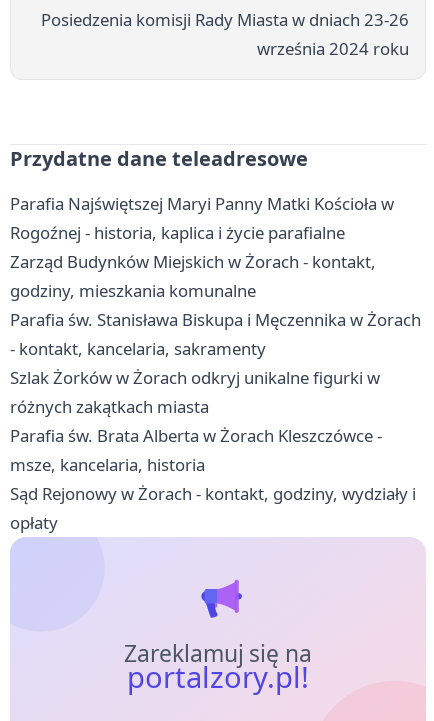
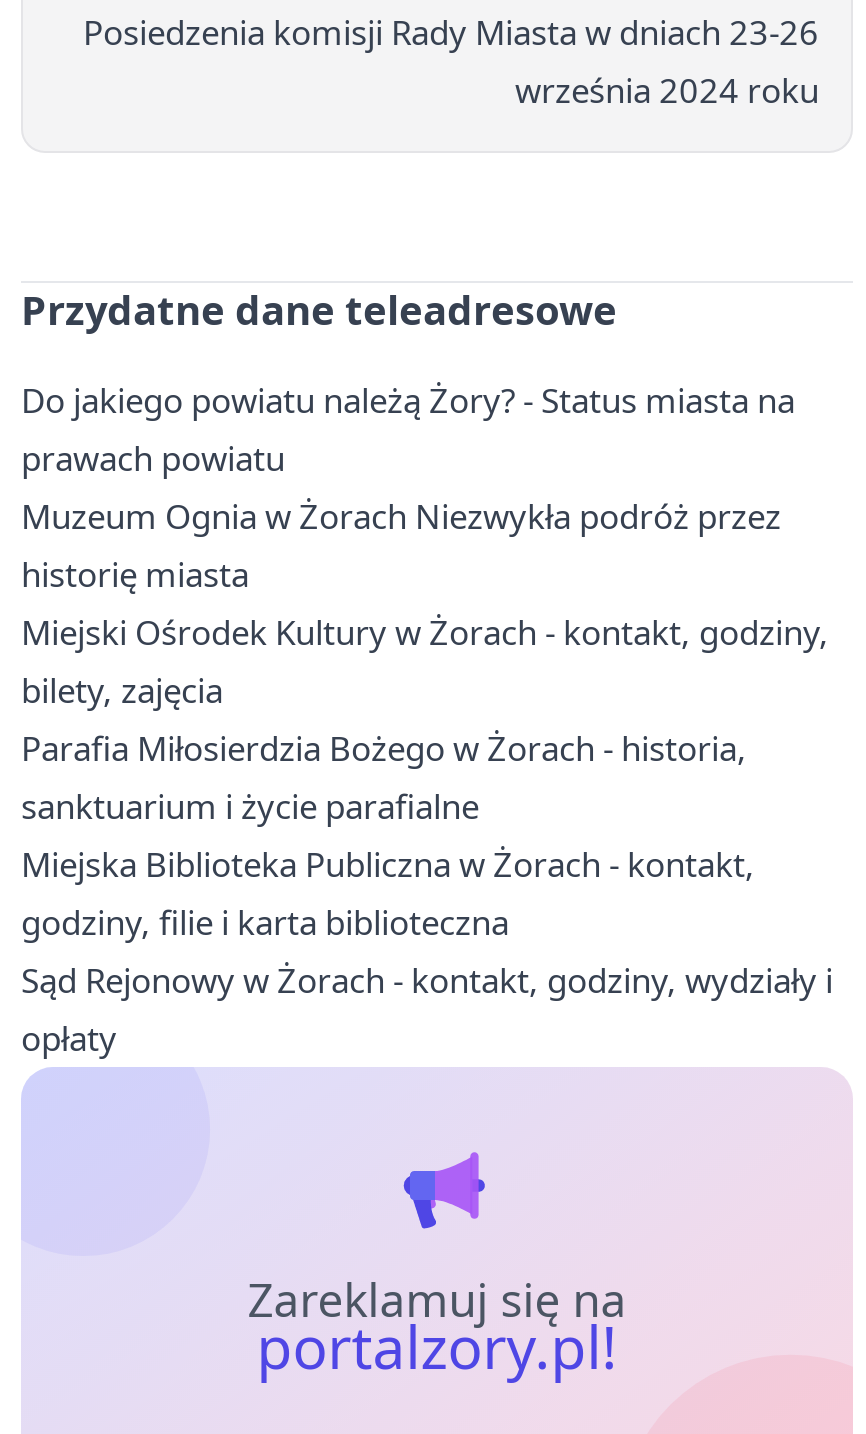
[10,192,421,476] Parafia Najświętszej Maryi Panny Matki Kościoła w | Rogoźnej - historia, kaplica i życie parafialne | Zarząd Budynków Miejskich w Żorach - kontakt, | godziny, mieszkania komunalne | Parafia św. Stanisława Biskupa i Męczennika w Żorach | - kontakt, kancelaria, sakramenty | Szlak Żorków w Żorach odkryj unikalne figurki w | różnych zakątkach miasta | Parafia św. Brata Alberta w Żorach Kleszczówce - | msze, kancelaria, historia -> [21,378,829,946] Do jakiego powiatu należą Żory? - Status miasta na | prawach powiatu | Muzeum Ognia w Żorach Niezwykła podróż przez | historię miasta | Miejski Ośrodek Kultury w Żorach - kontakt, godziny, | bilety, zajęcia | Parafia Miłosierdzia Bożego w Żorach - historia, | sanktuarium i życie parafialne | Miejska Biblioteka Publiczna w Żorach - kontakt, | godziny, filie i karta biblioteczna

